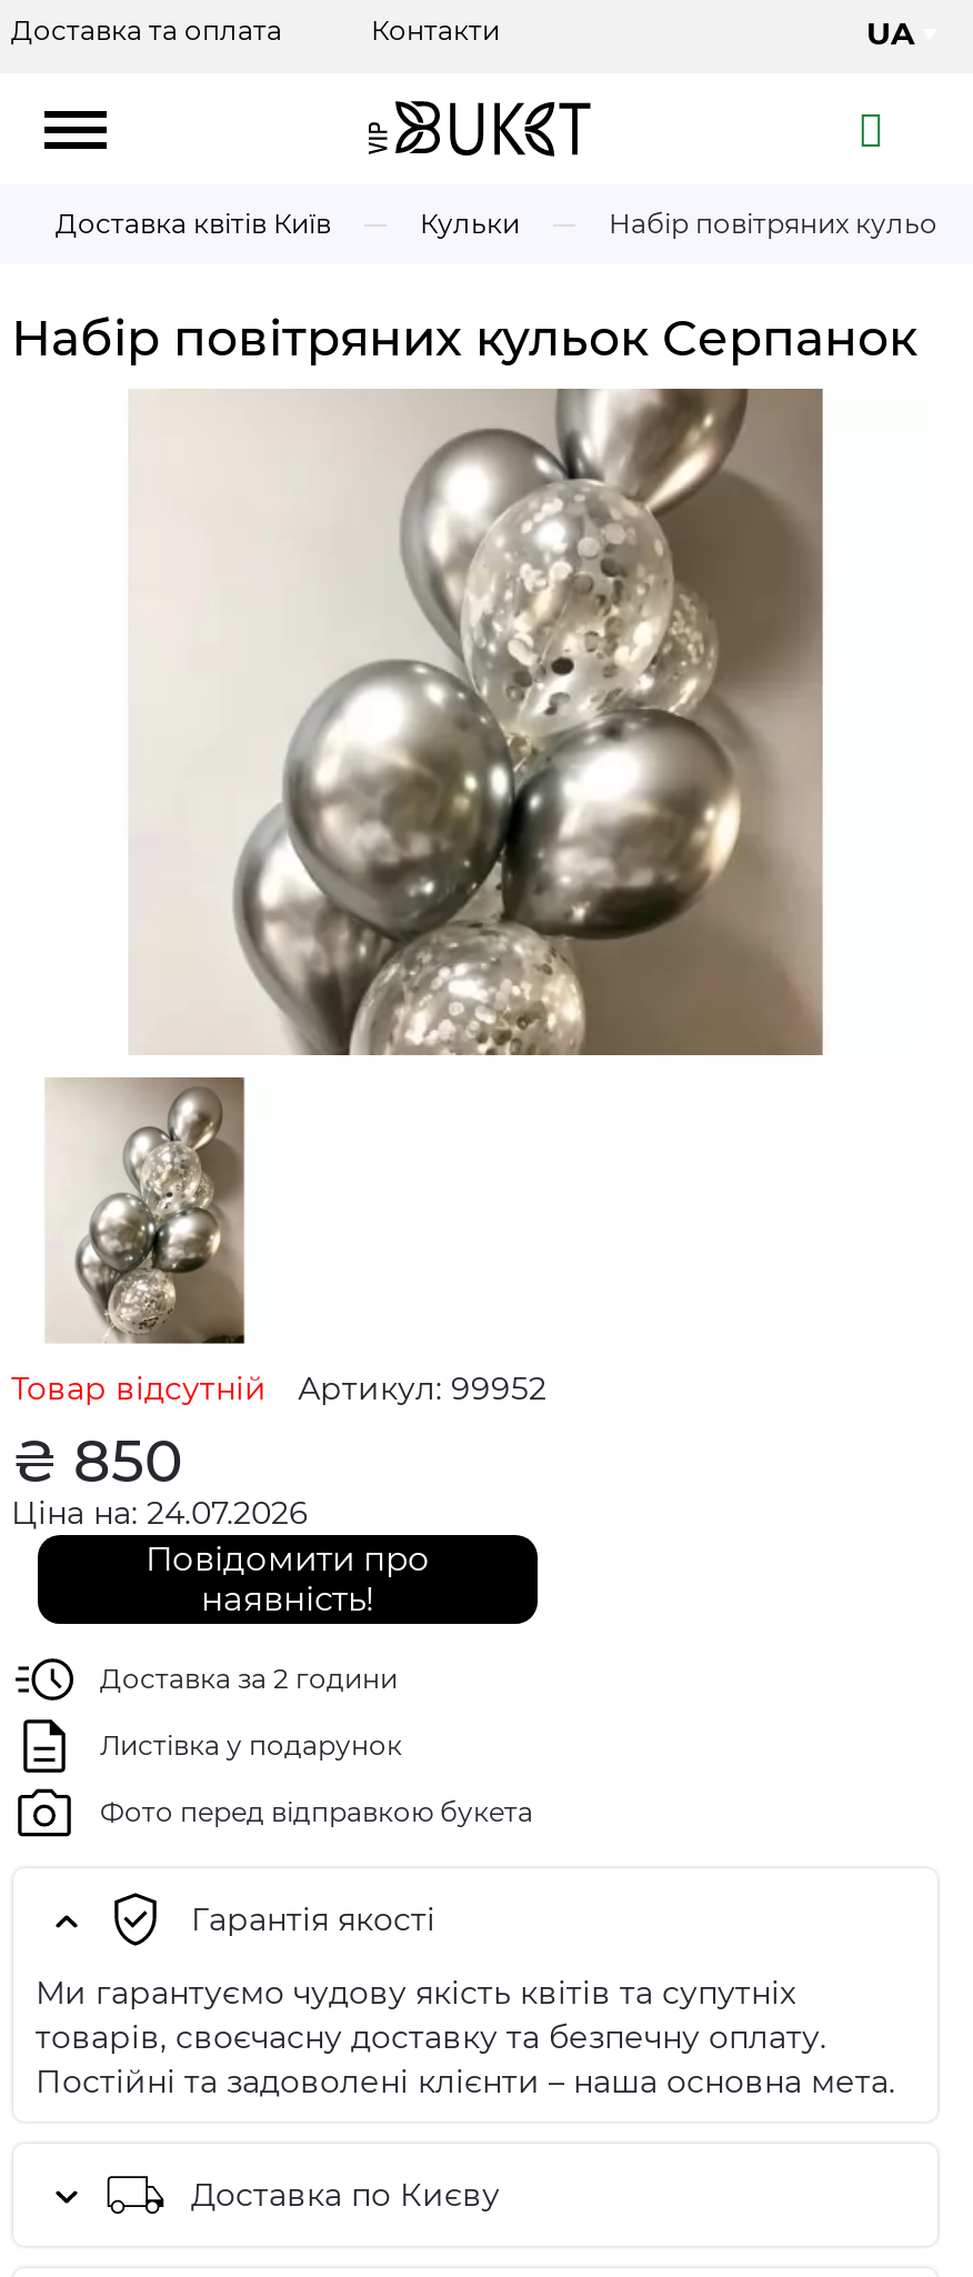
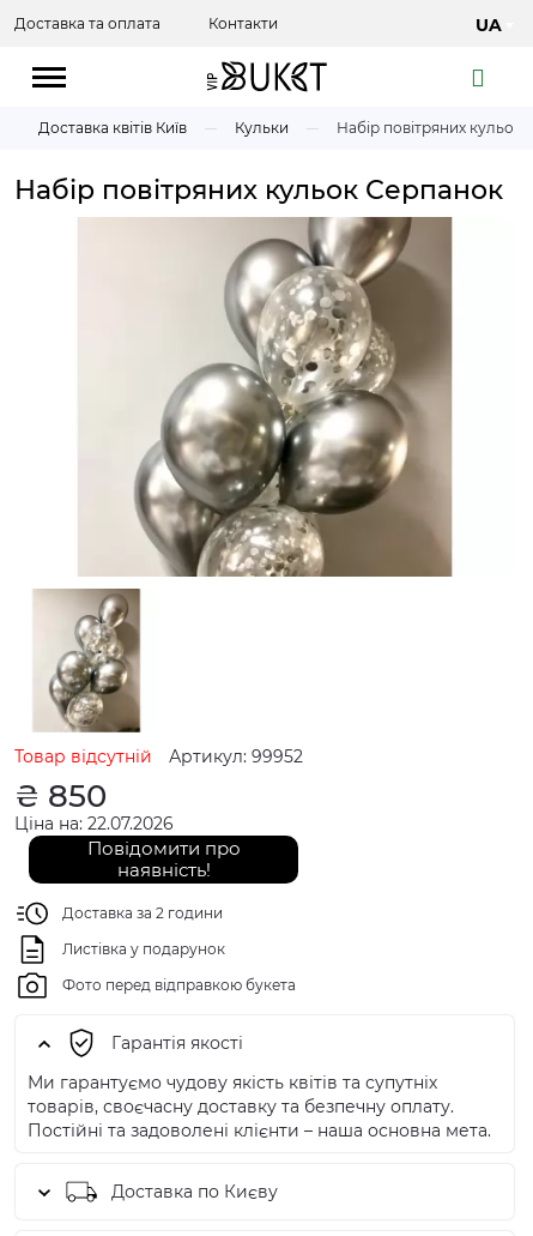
[11,1493,309,1533] Ціна на: 24.07.2026 -> [14,813,174,834] Ціна на: 22.07.2026

